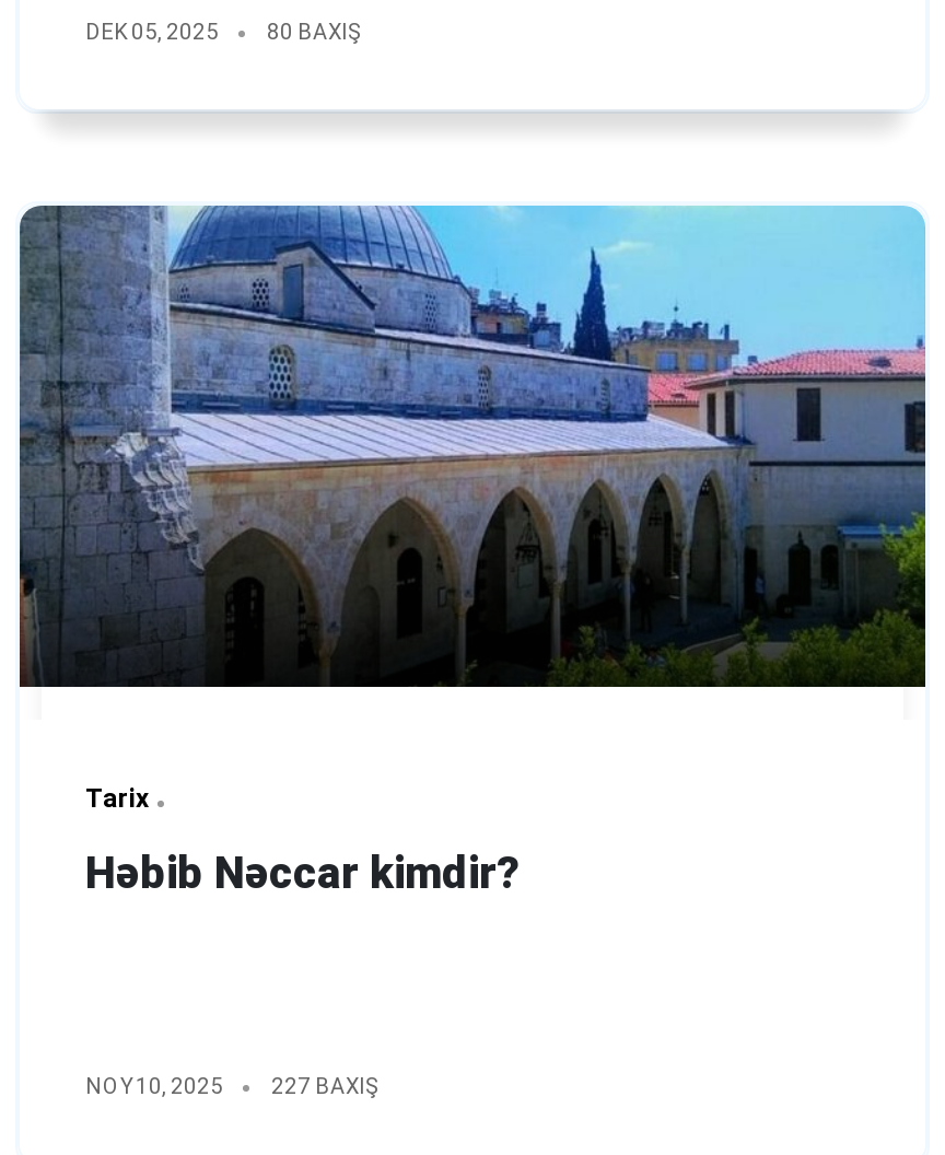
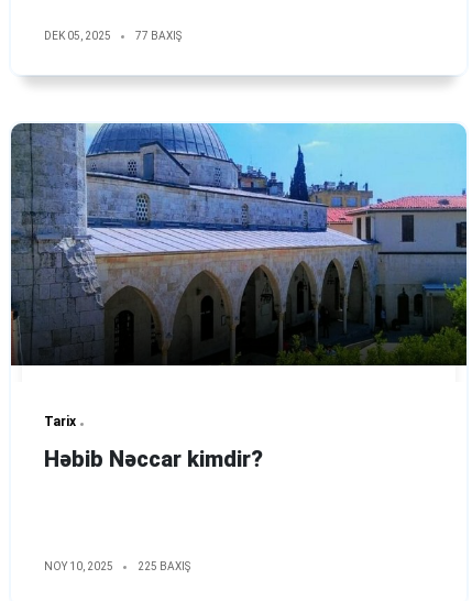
[85,20,359,44] DEK 05, 2025 80 BAXIŞ -> [44,30,182,42] DEK 05, 2025 77 BAXIŞ
[85,1074,376,1098] NOY 10, 2025 227 BAXIŞ -> [44,560,190,572] NOY 10, 2025 225 BAXIŞ

